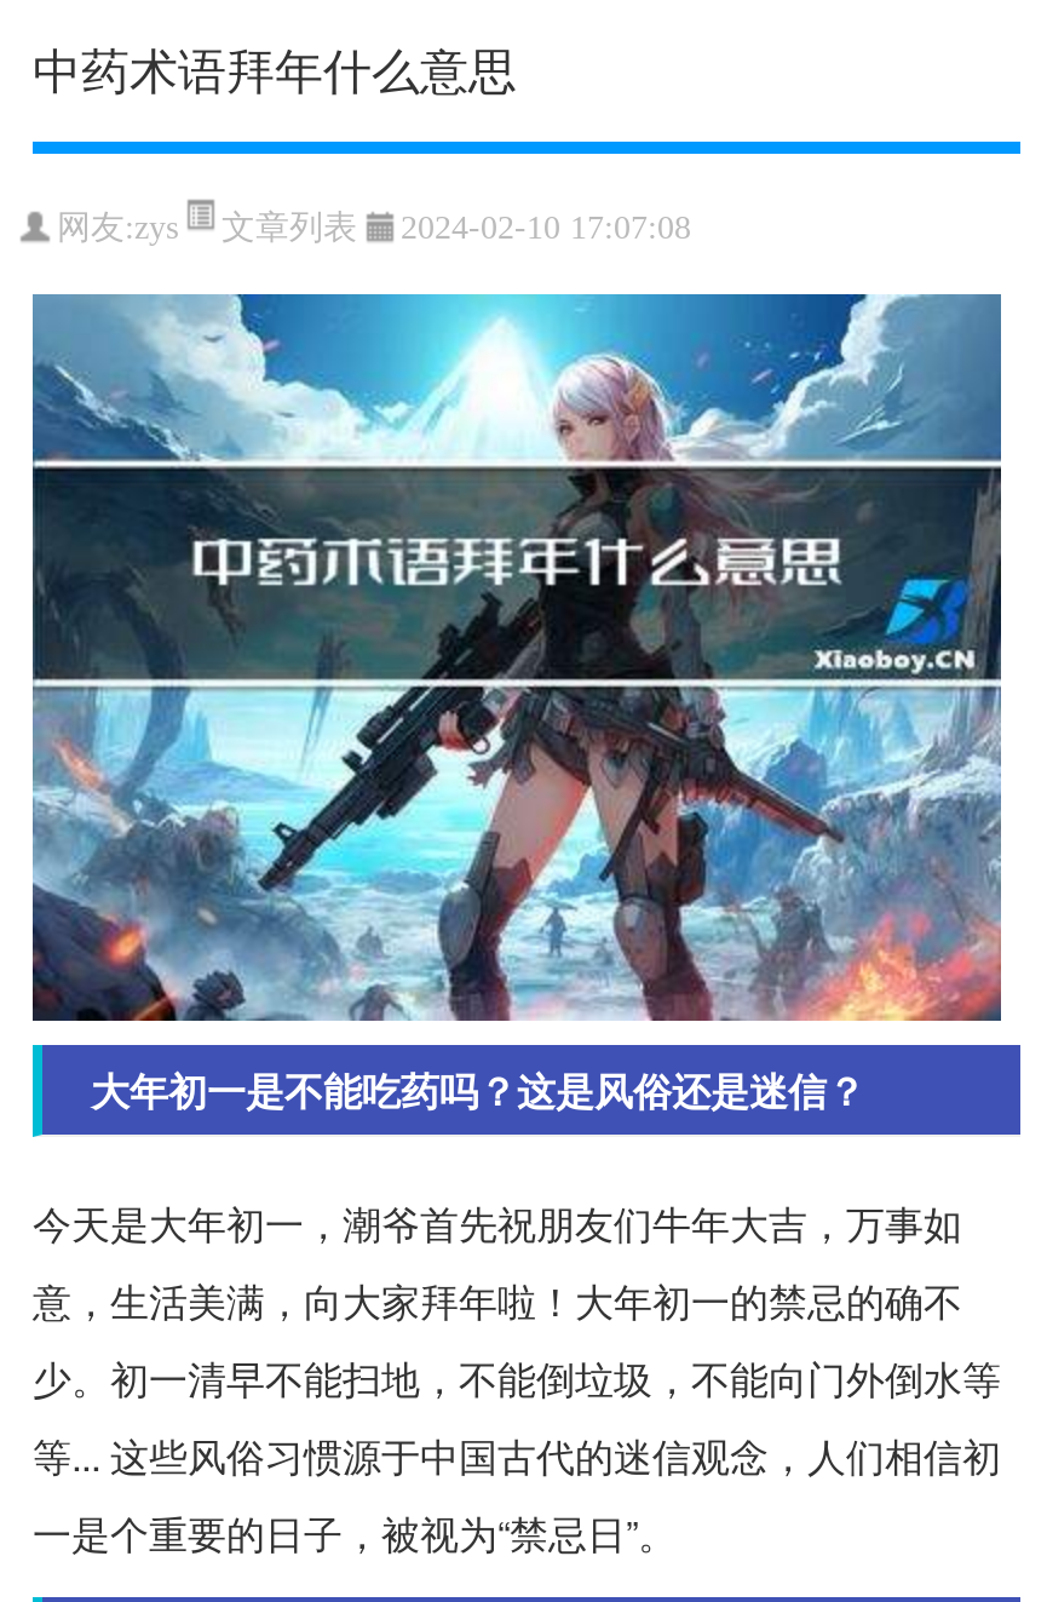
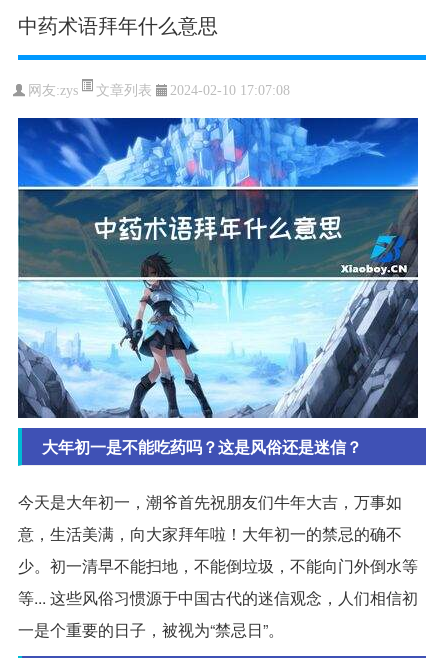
[30,292,1003,1023] [image] -> [17,117,419,419] [image]

